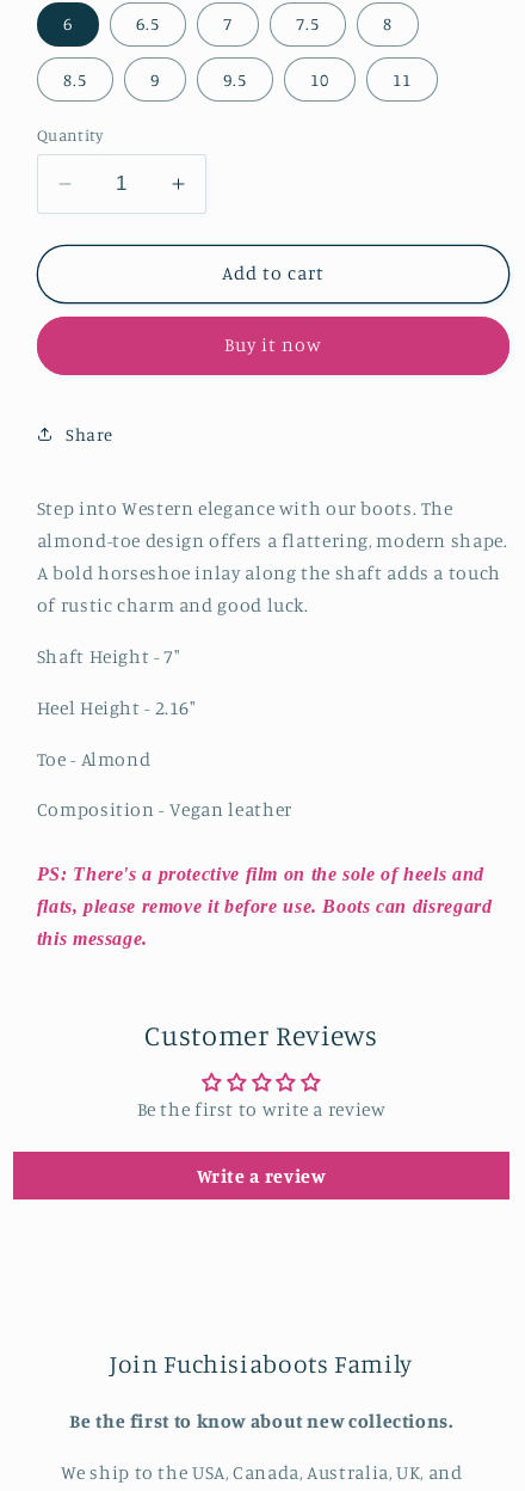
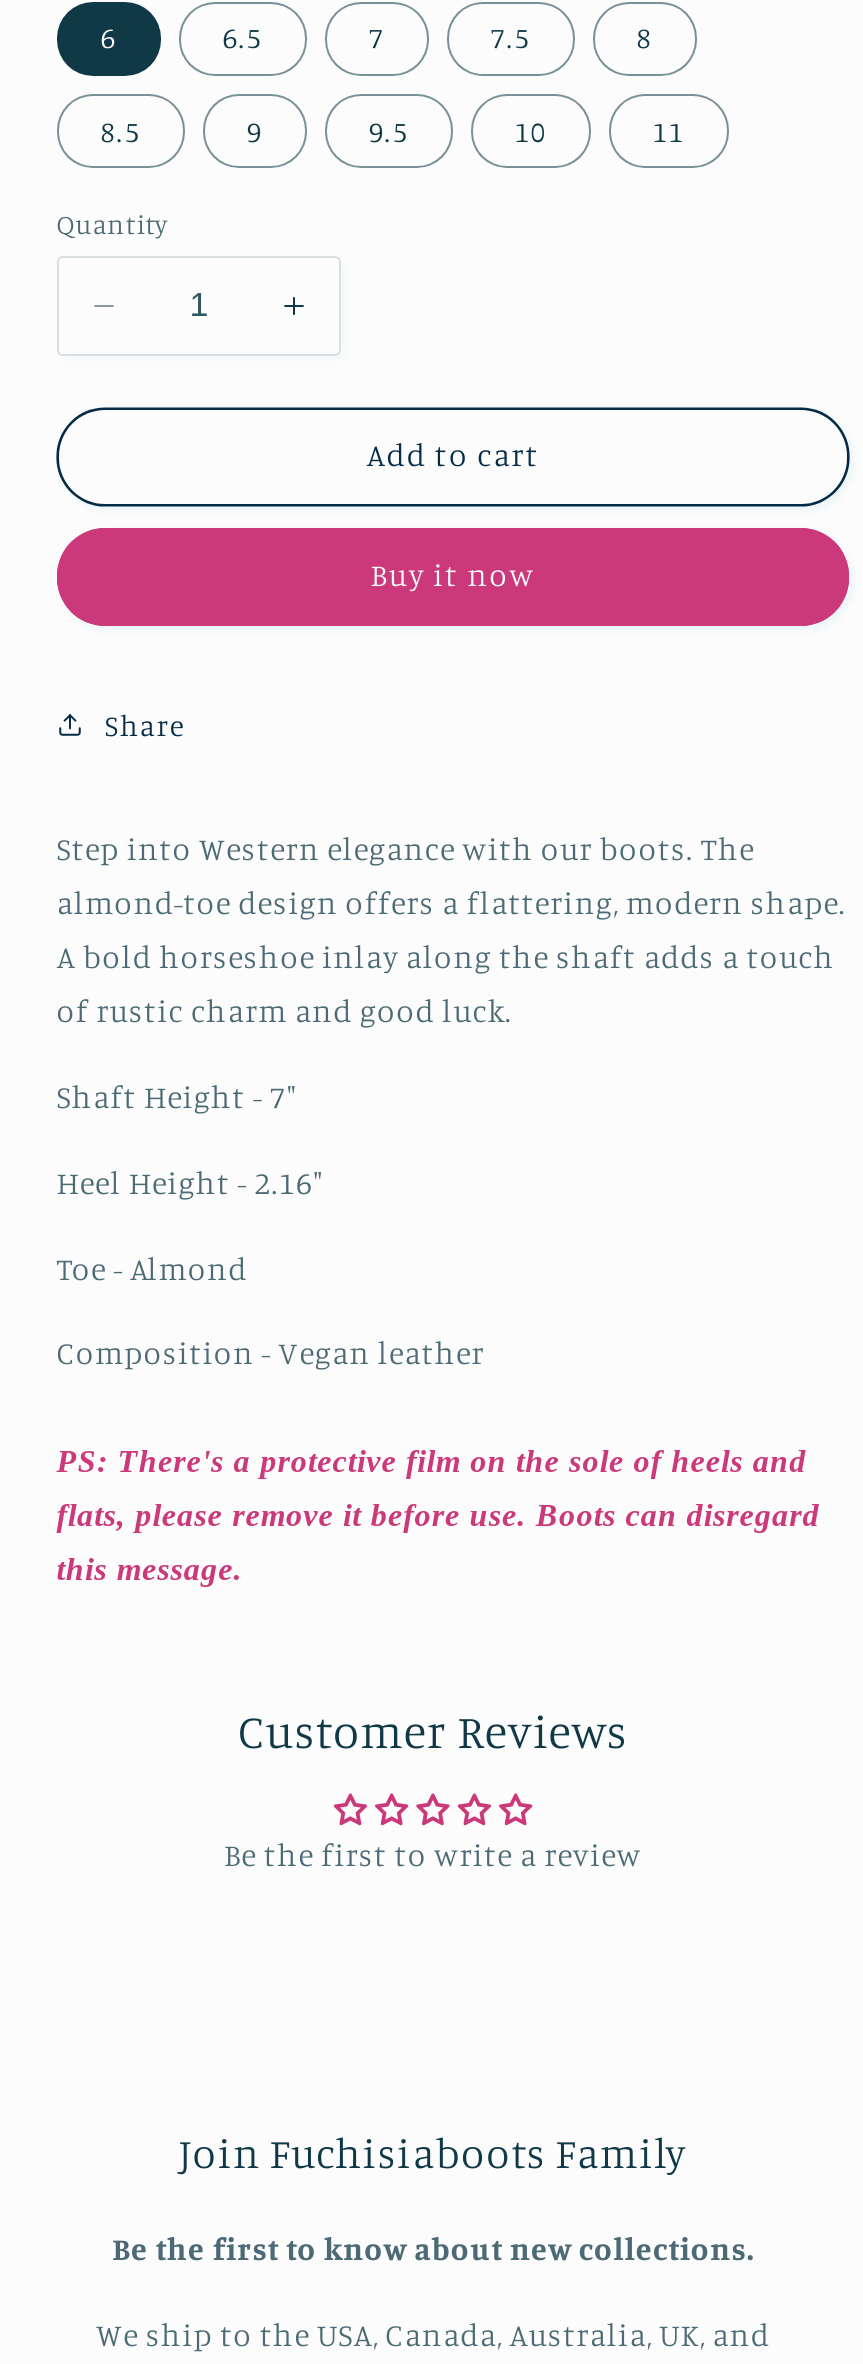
[196,1164,326,1188] Write a review -> none

